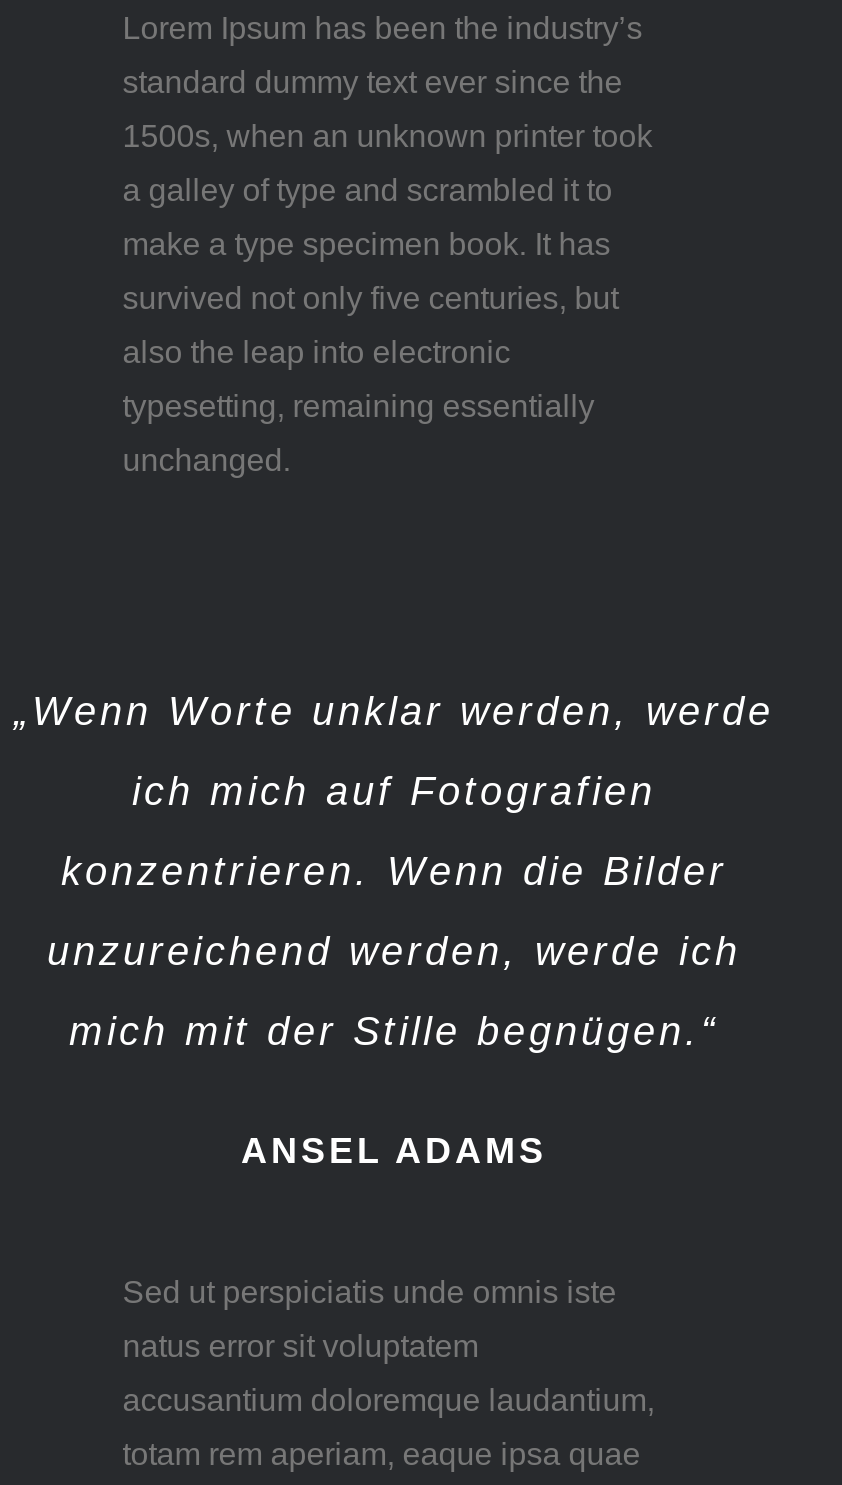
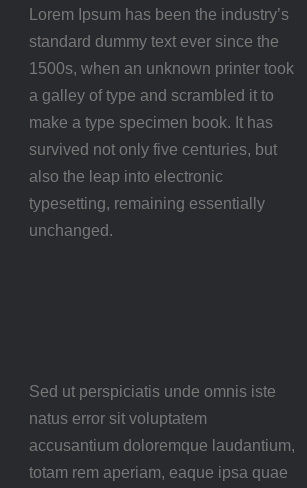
[14,689,774,1171] „Wenn Worte unklar werden, werde | ich mich auf Fotografien | konzentrieren. Wenn die Bilder | unzureichend werden, werde ich | mich mit der Stille begnügen.“ | ANSEL ADAMS -> none

